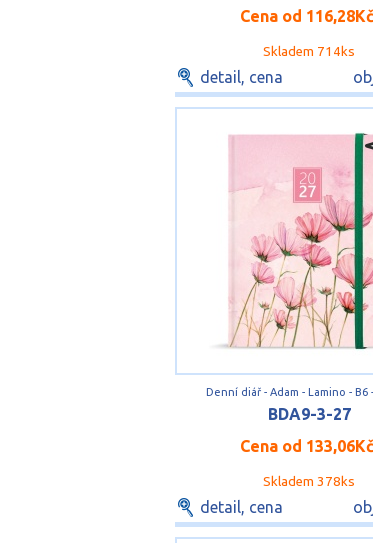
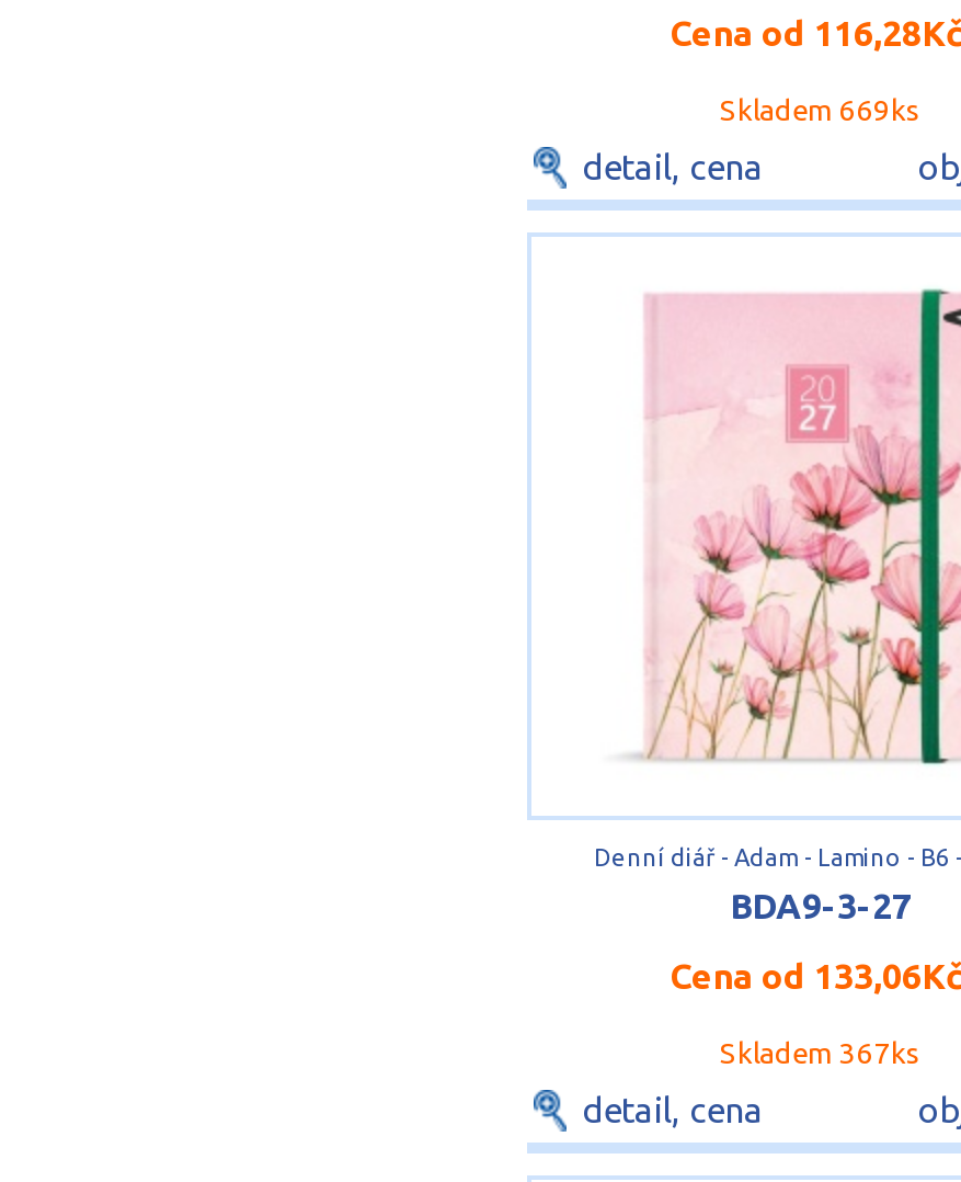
[263,44,355,59] Skladem 714ks -> [720,94,922,127] Skladem 669ks
[263,474,355,489] Skladem 378ks -> [720,1037,922,1070] Skladem 367ks

